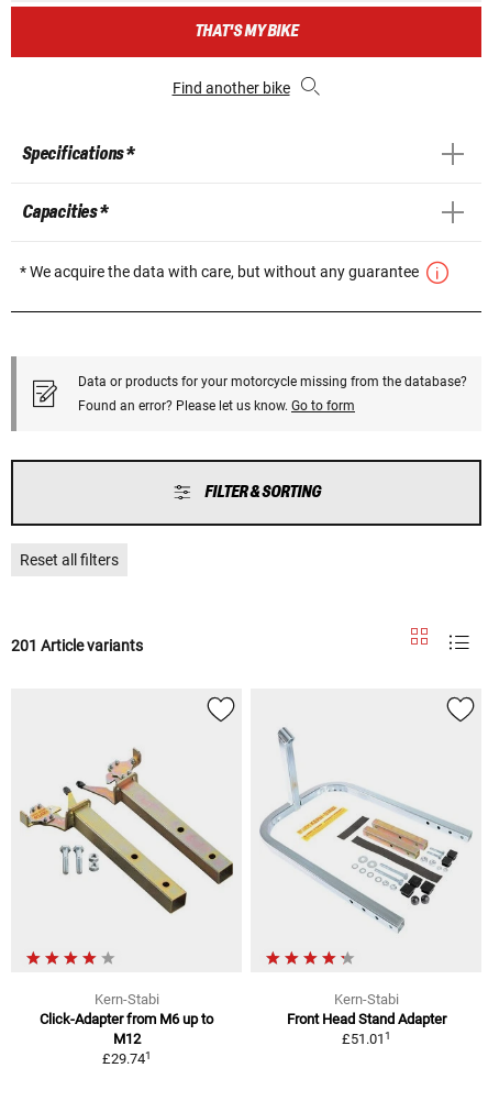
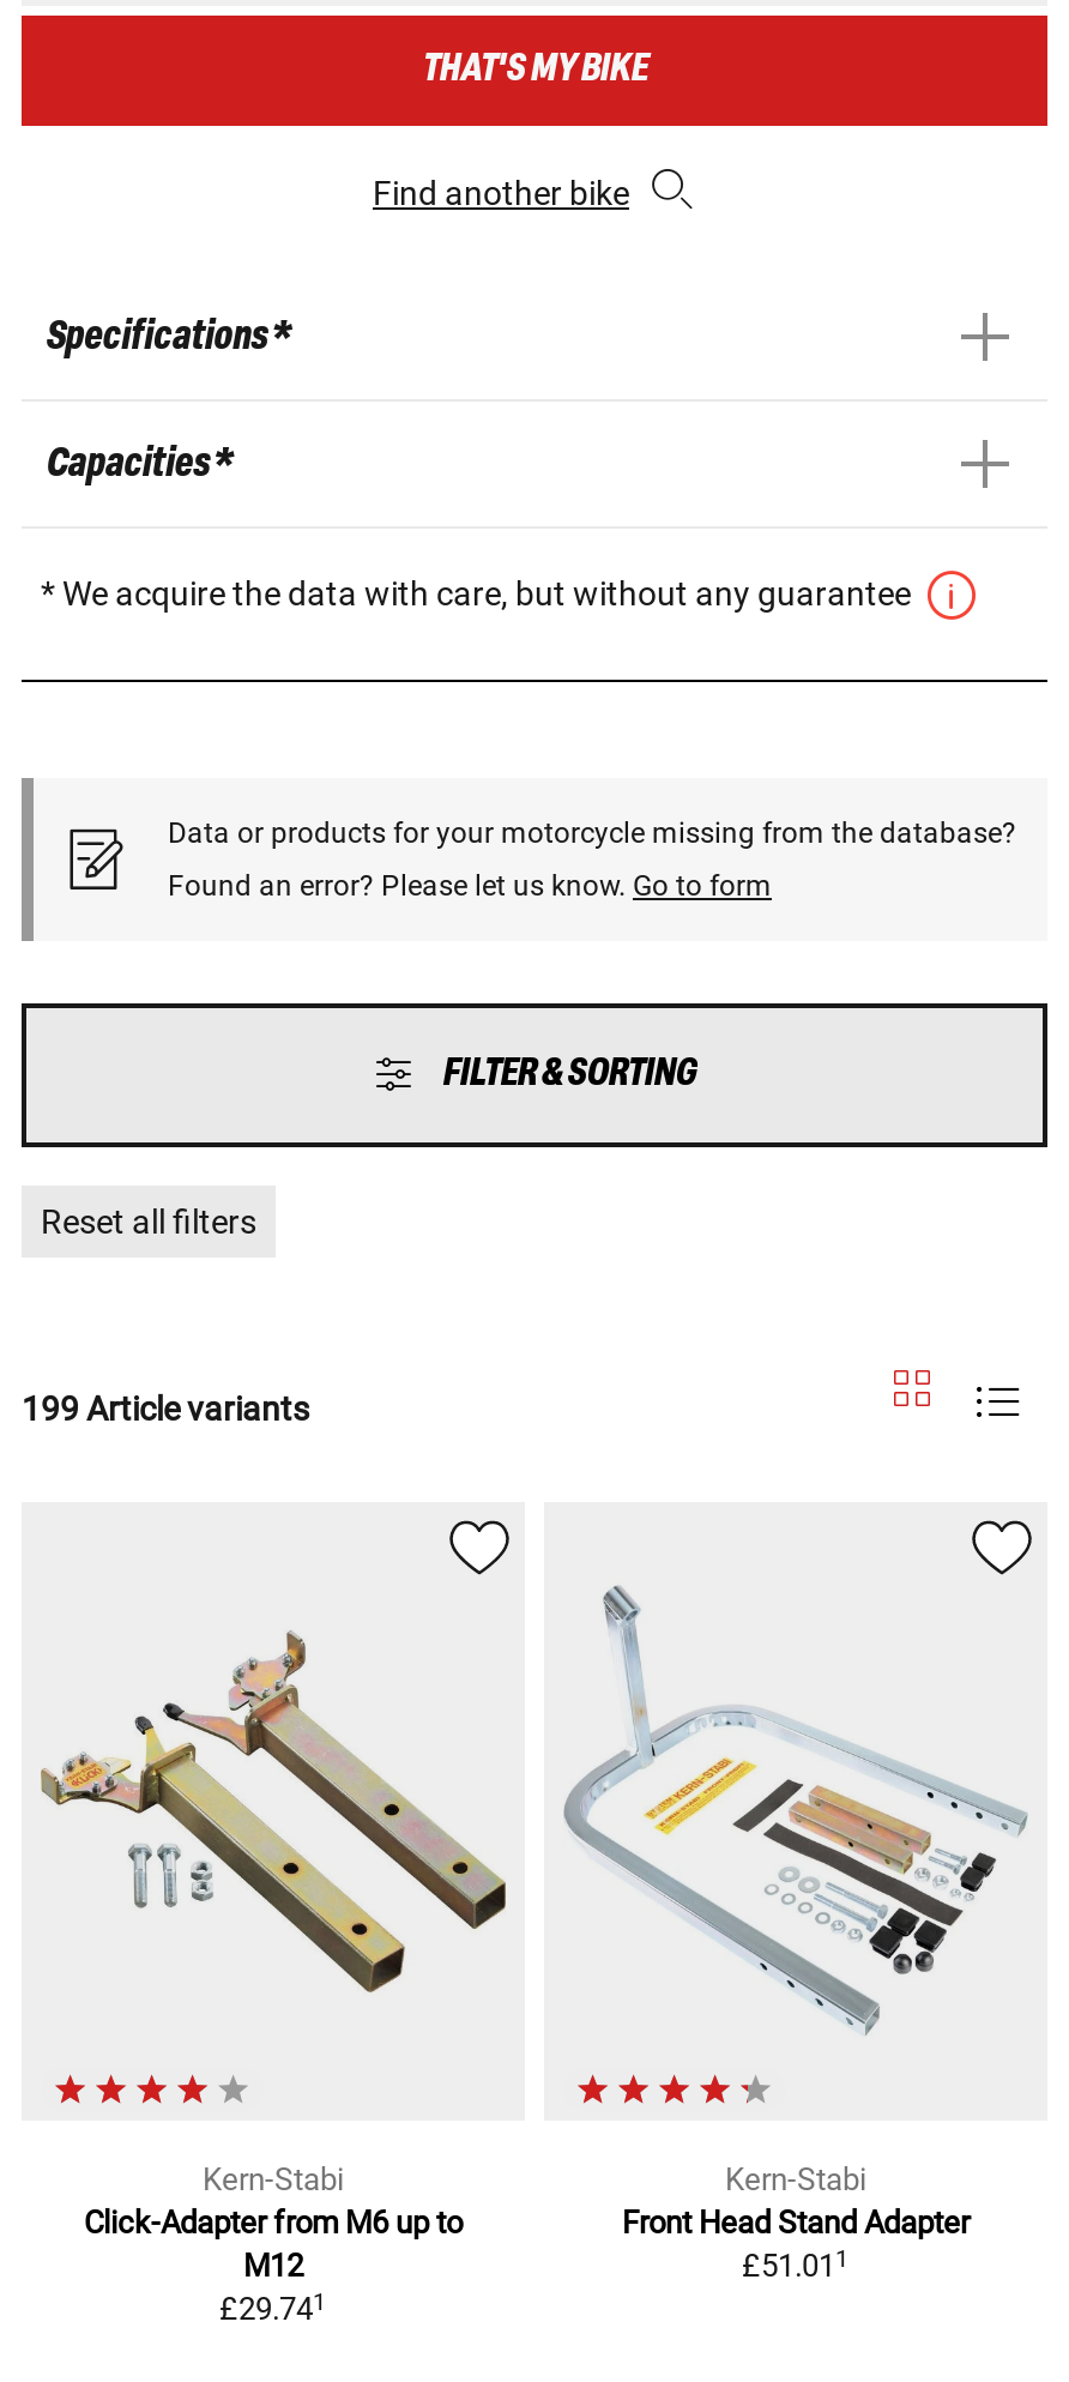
[11,637,143,654] 201 Article variants -> [22,1389,309,1427] 199 Article variants

